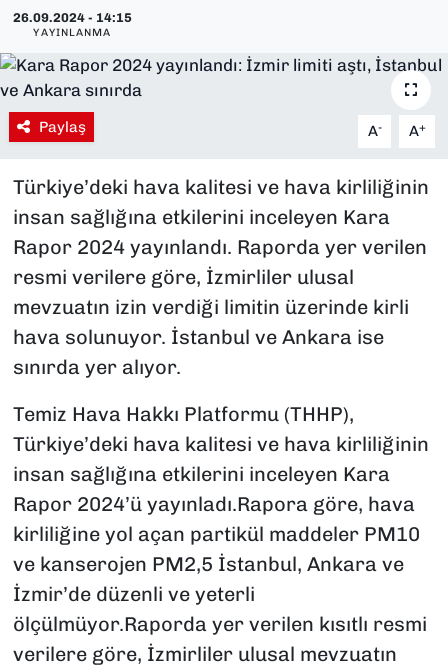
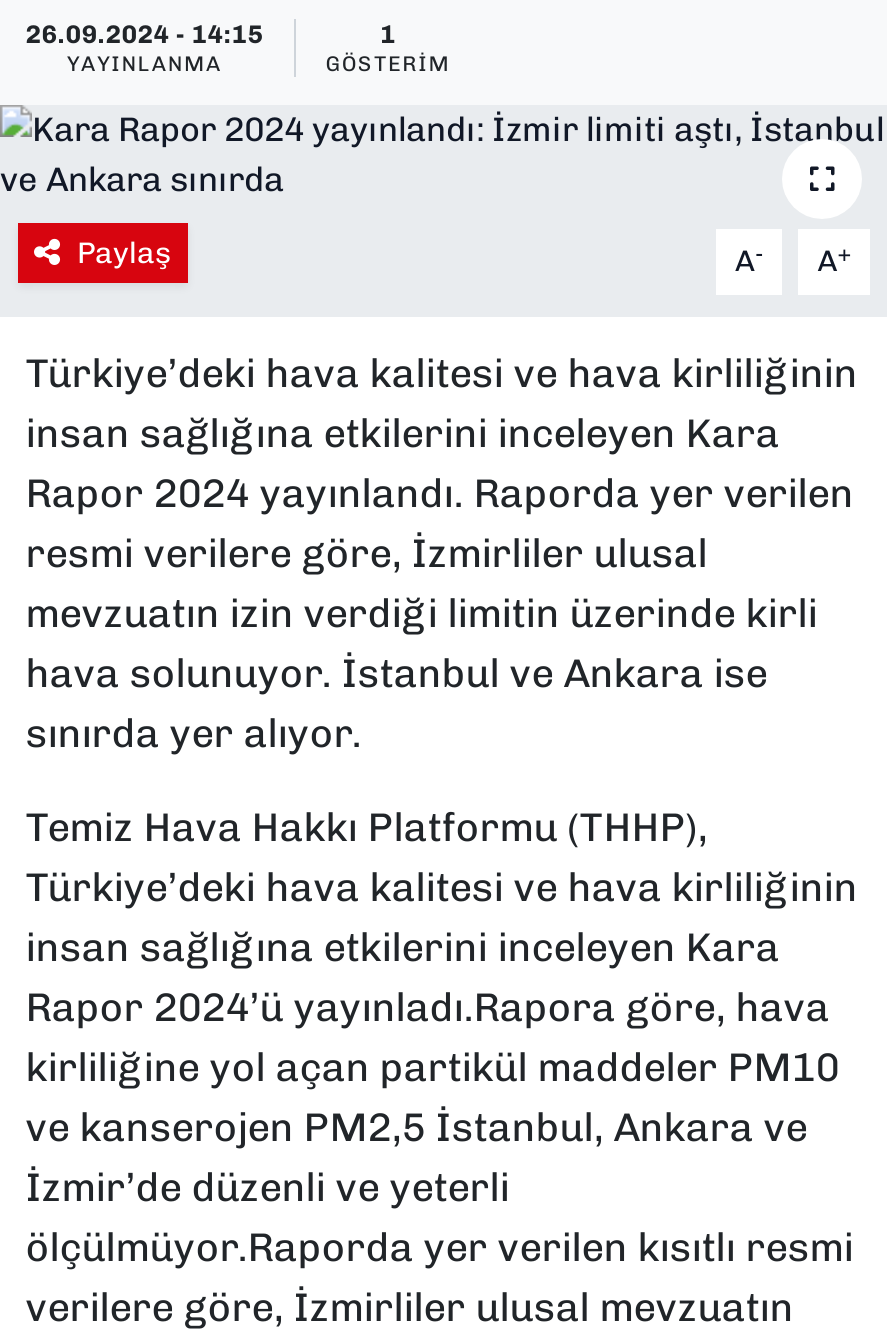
none -> [326,19,450,77] 1 | GÖSTERIM

